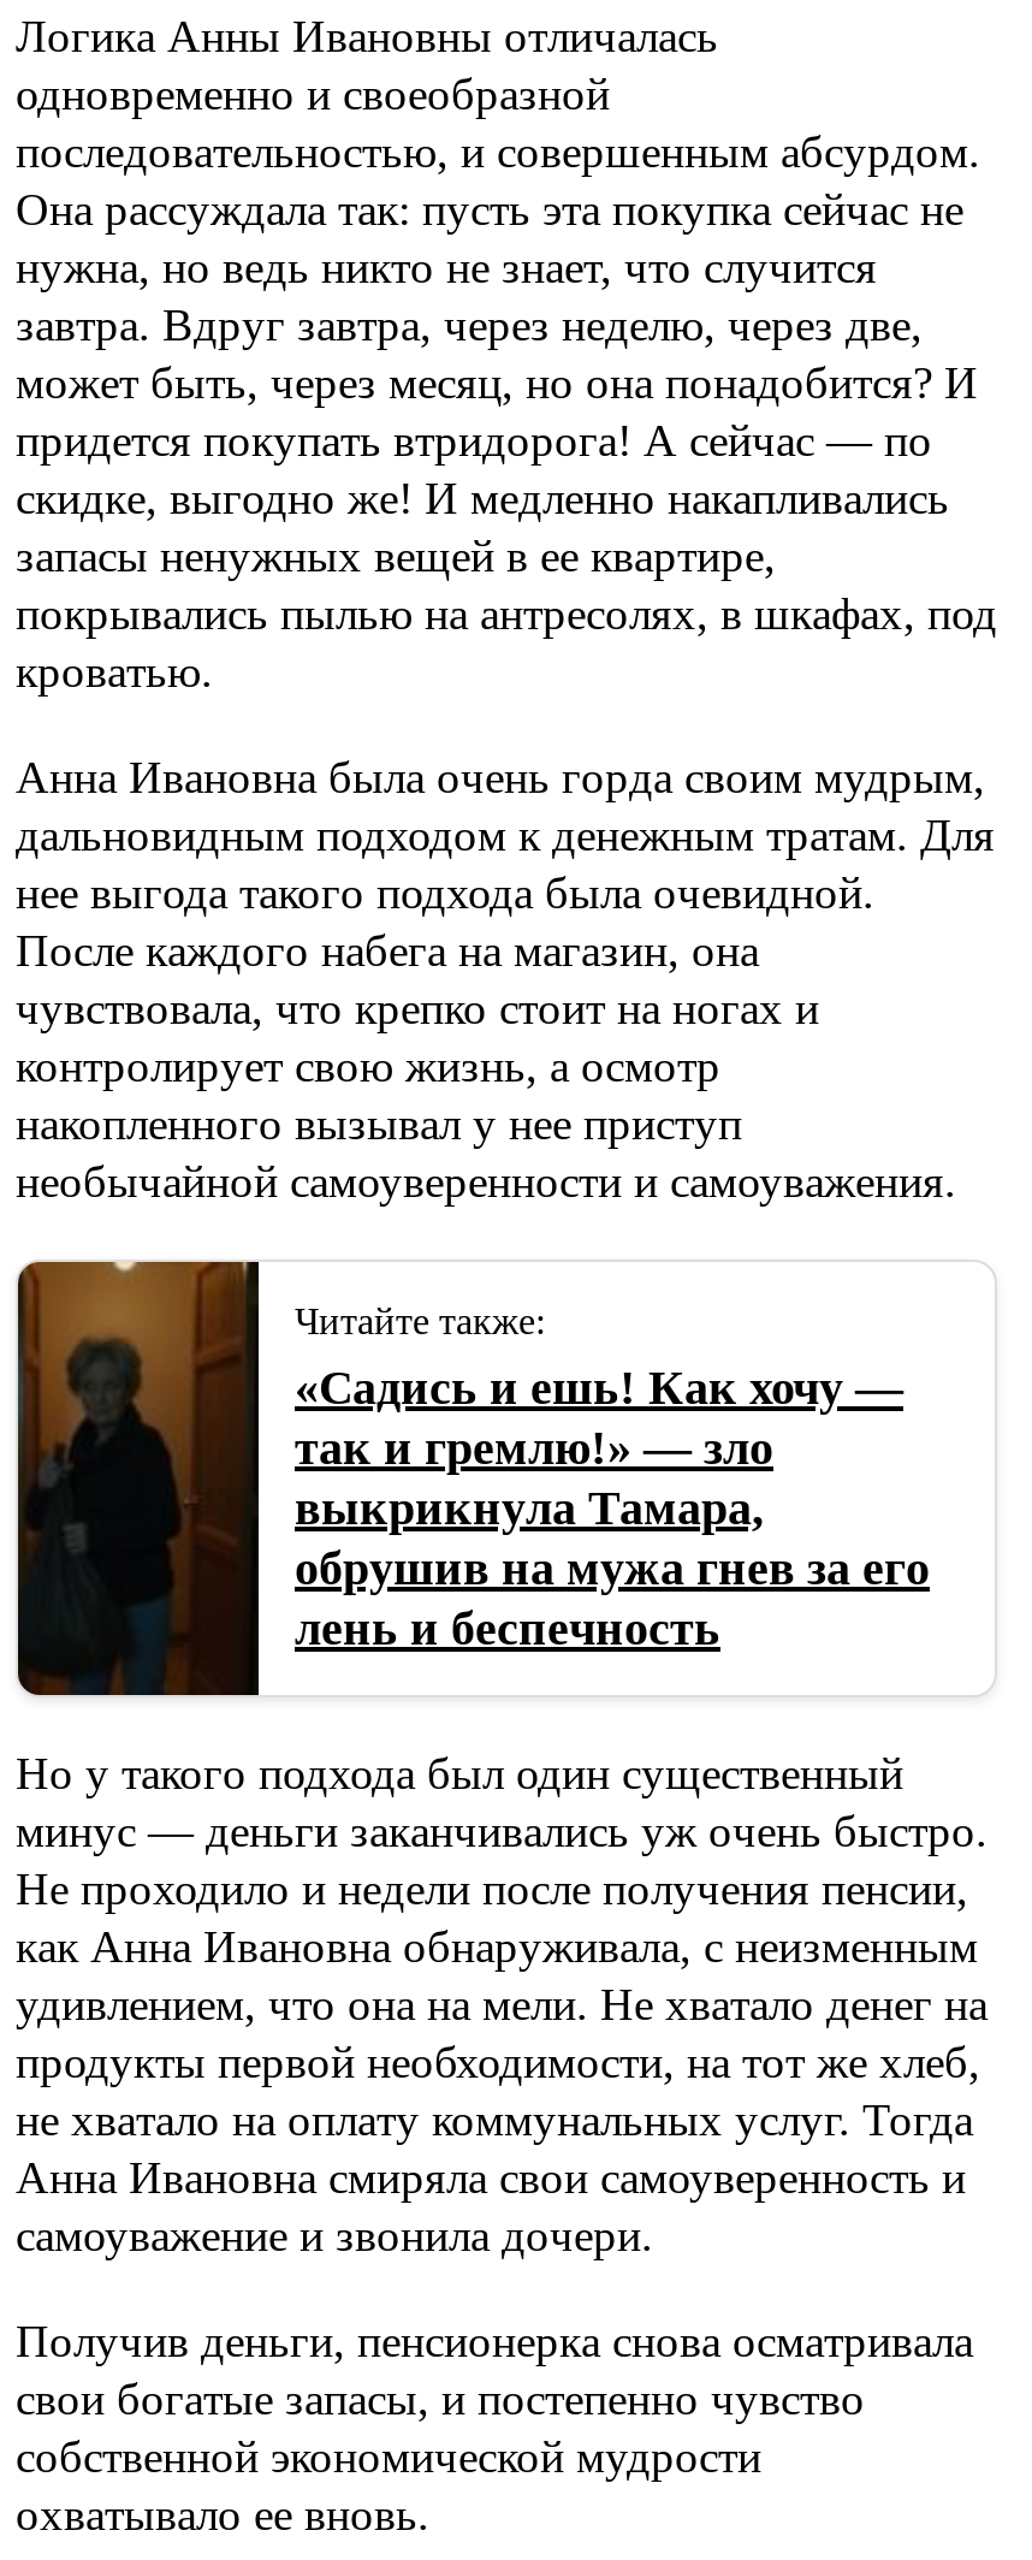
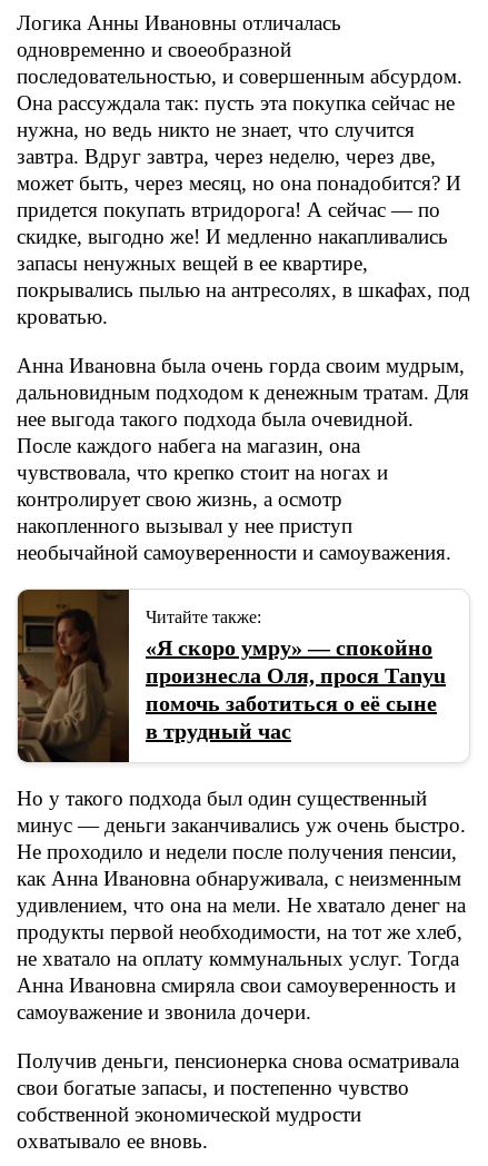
[18,1260,930,1695] [image] | «Садись и ешь! Как хочу — | так и гремлю!» — зло | выкрикнула Тамара, | обрушив на мужа гнев за его | лень и беспечность -> [18,589,446,762] [image] | «Я скоро умру» — спокойно | произнесла Оля, прося Тanyu | помочь заботиться о её сыне | в трудный час

